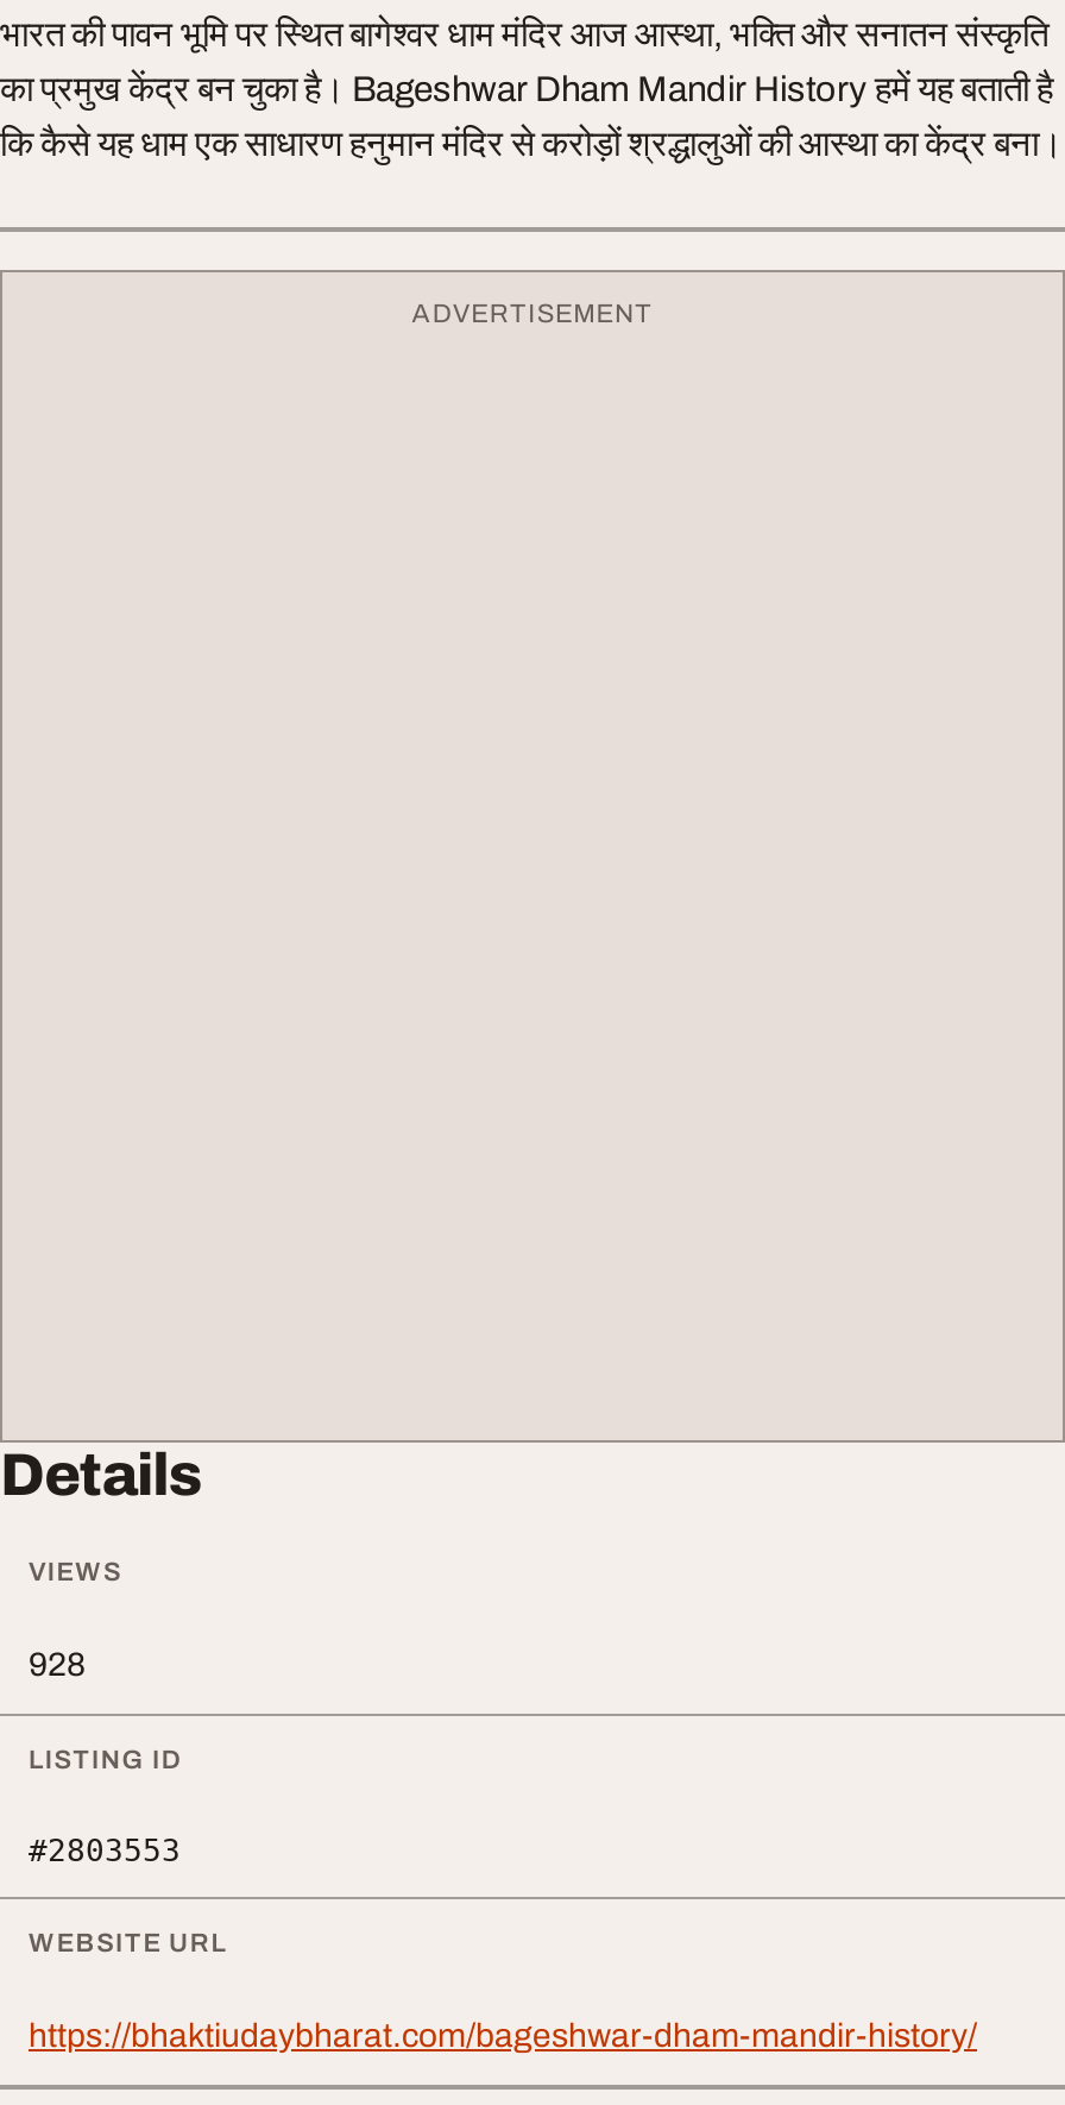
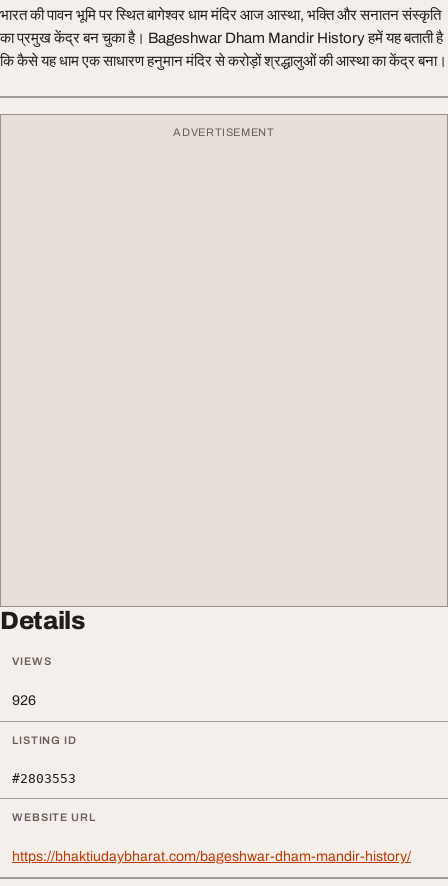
[29,1647,86,1683] 928 -> [12,693,36,708] 926

